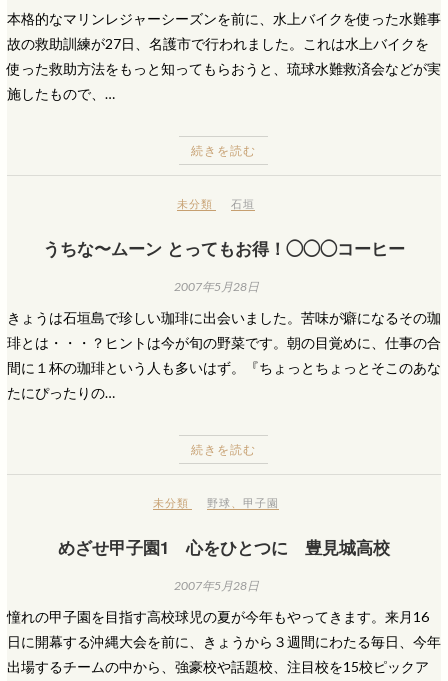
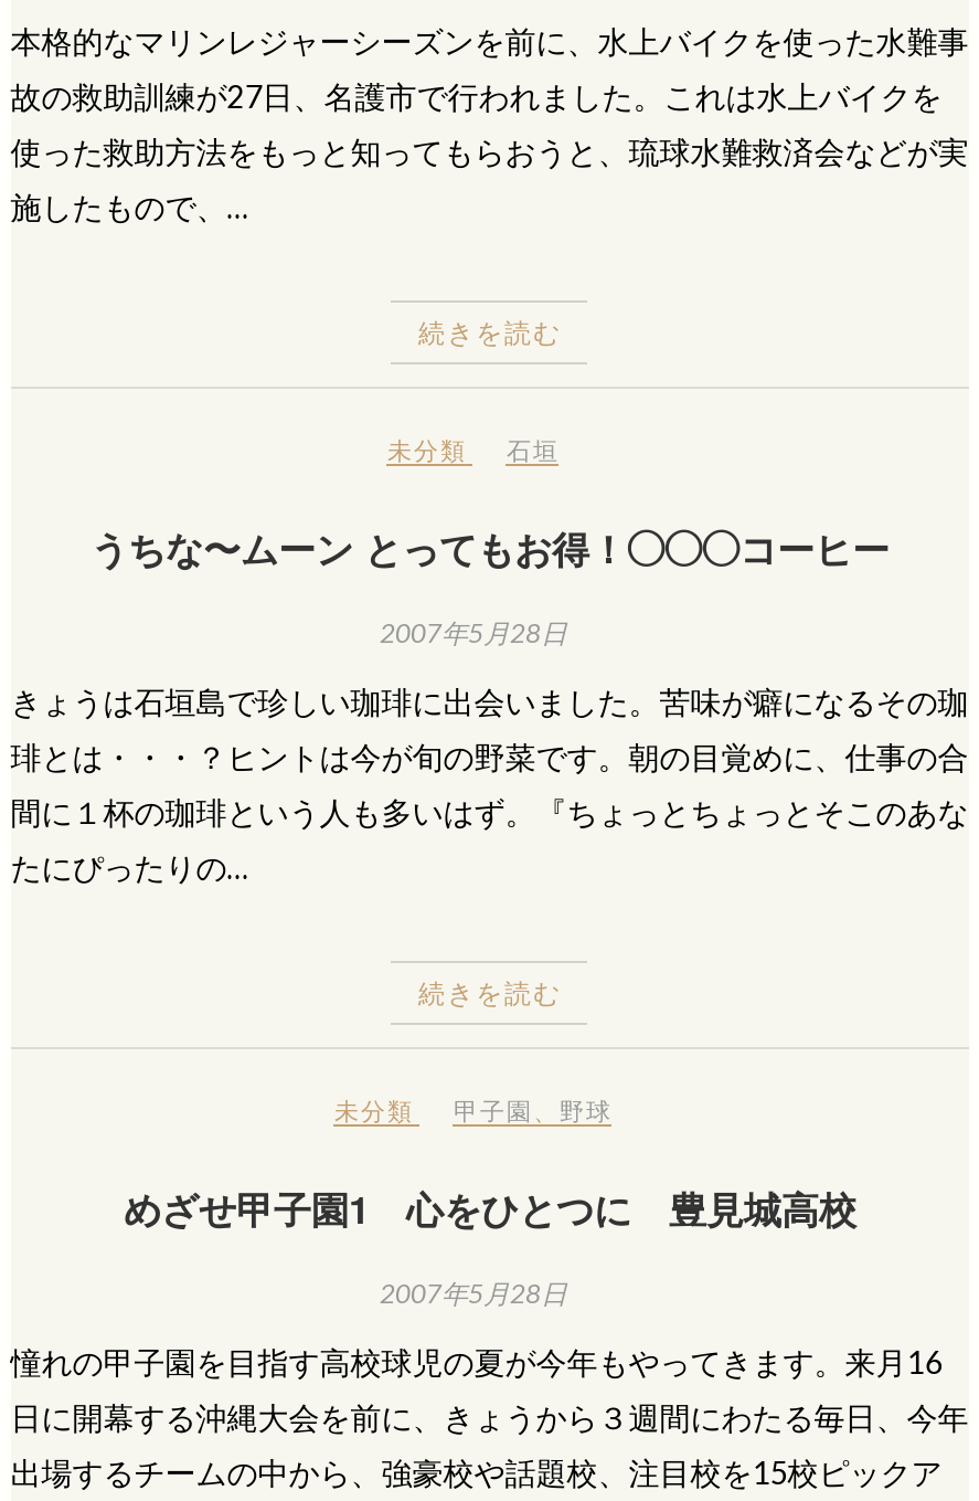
[207,496,279,509] 野球、甲子園 -> [454,1095,613,1124] 甲子園、野球

